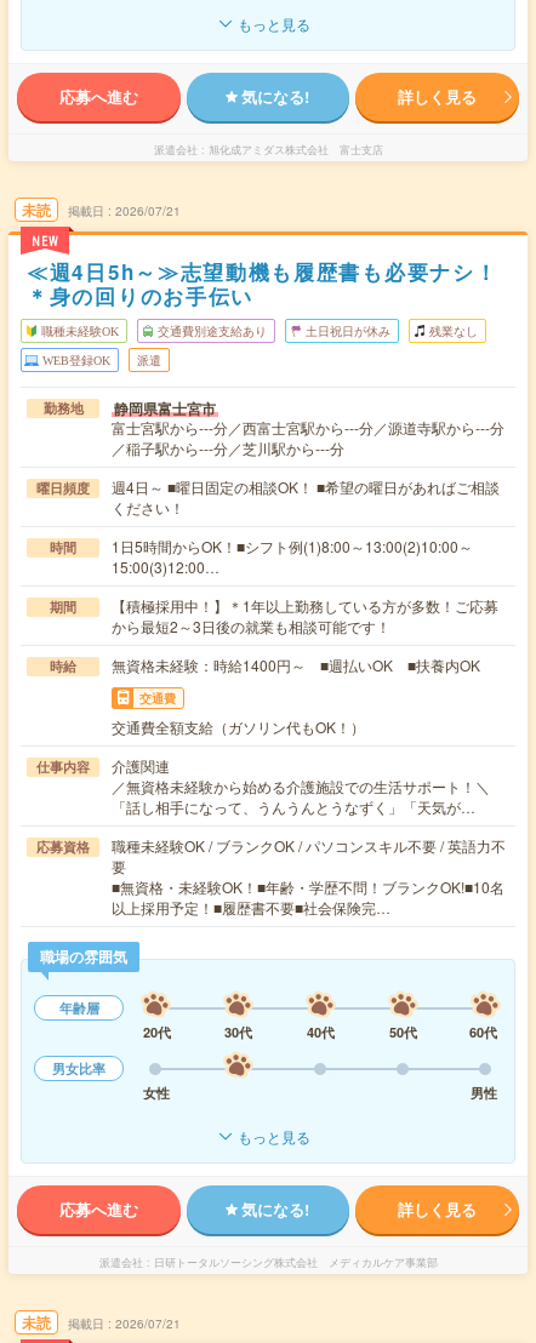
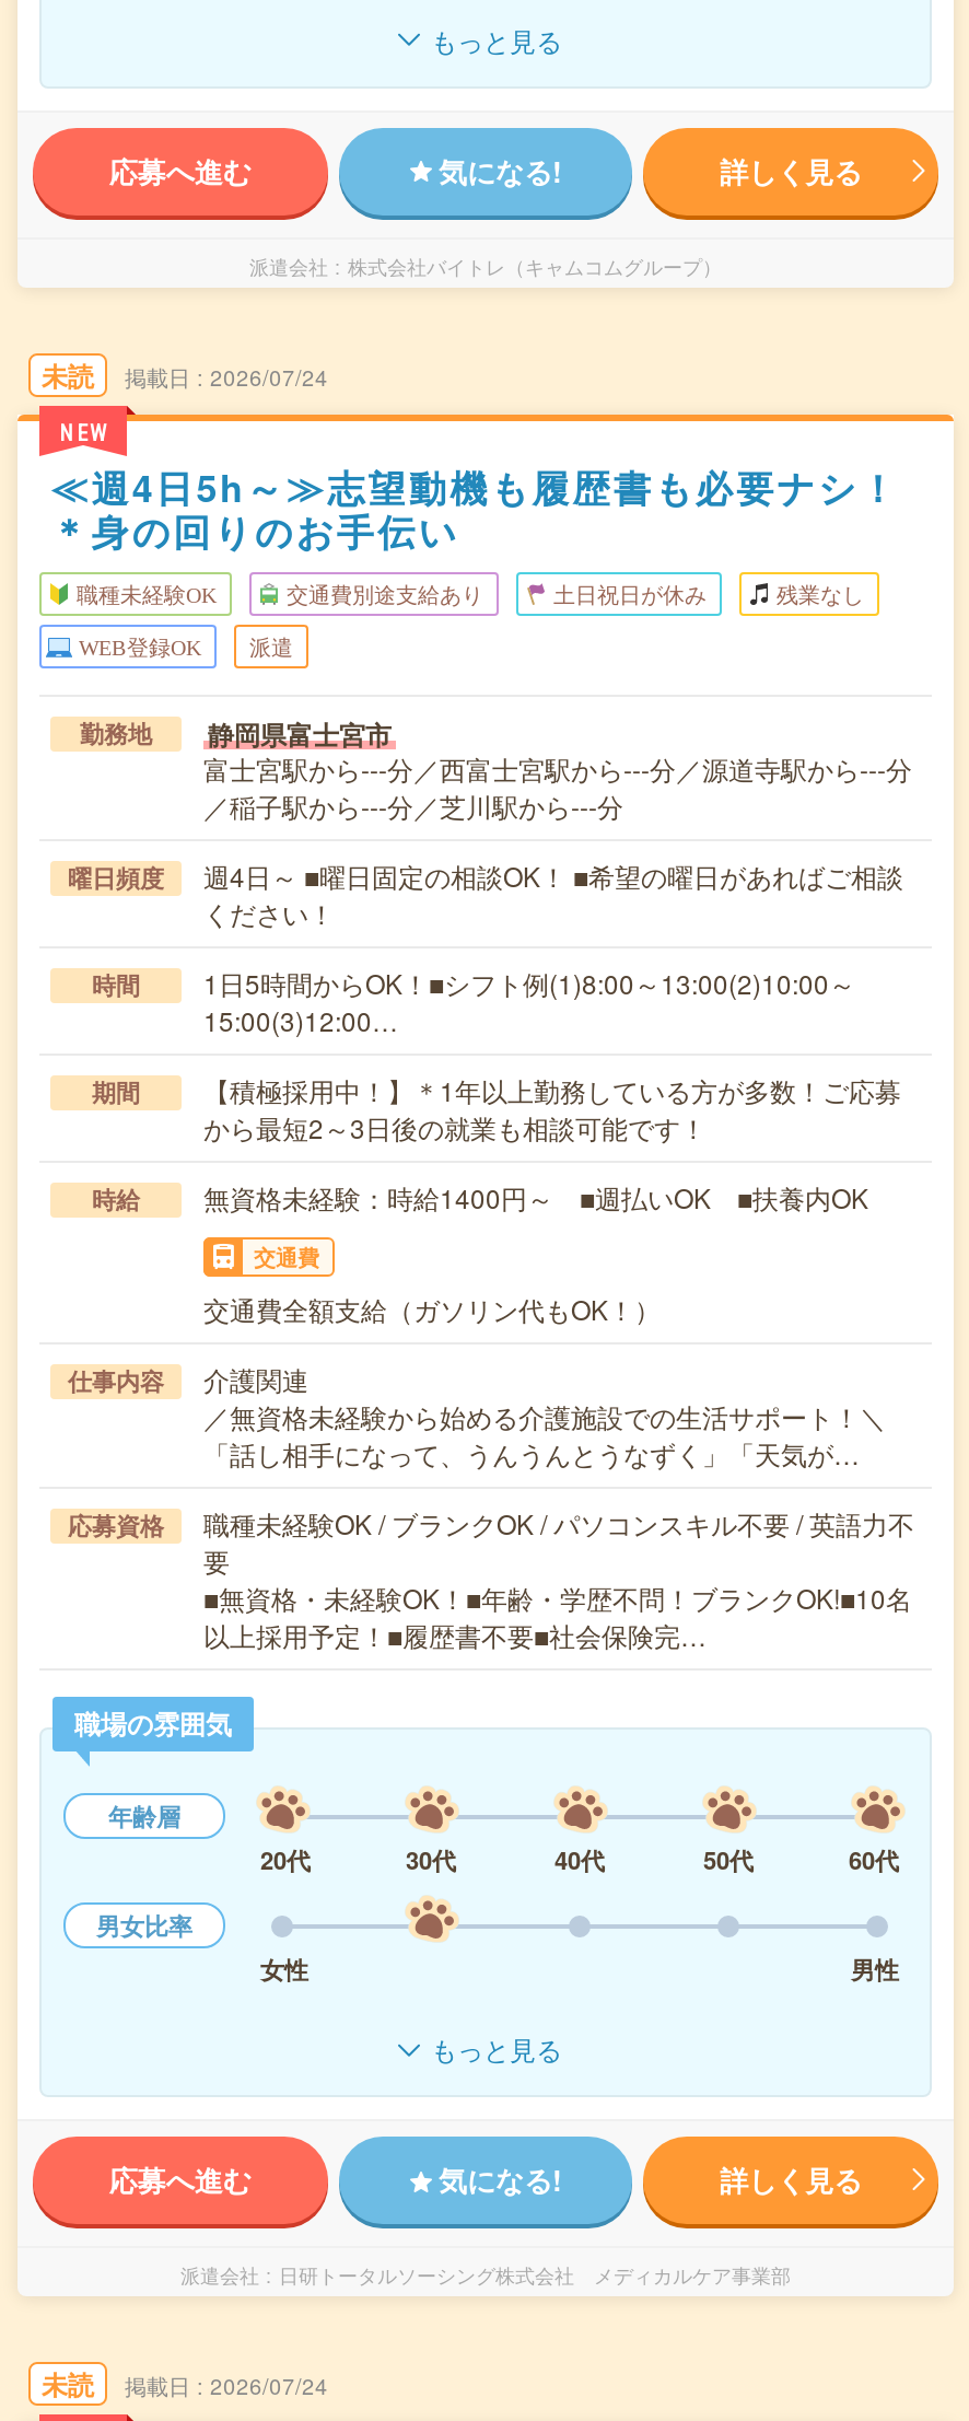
[208,141,383,157] 旭化成アミダス株式会社 富士支店 -> [348,252,722,280] 株式会社バイトレ（キャムコムグループ）
[115,202,181,219] 2026/07/21 -> [210,361,328,392] 2026/07/24
[115,1315,181,1332] 2026/07/21 -> [210,2370,328,2401] 2026/07/24

